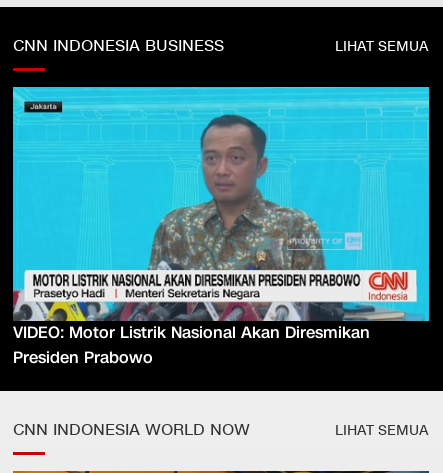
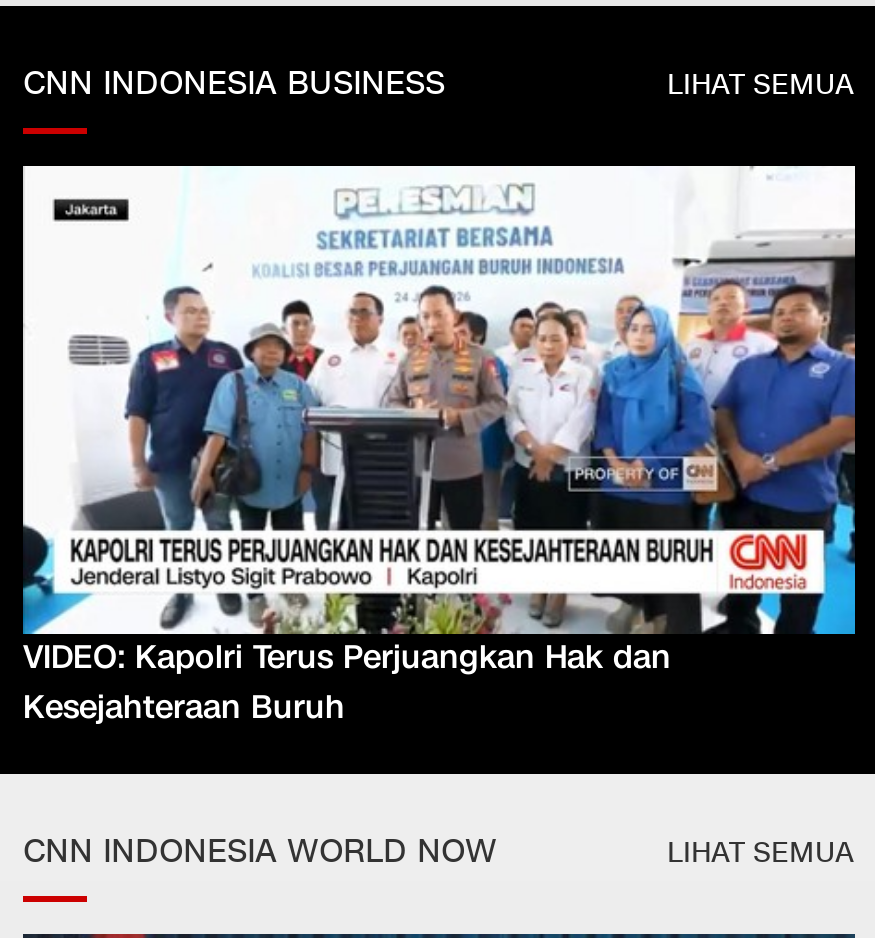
[12,86,430,369] [image] | VIDEO: Motor Listrik Nasional Akan Diresmikan | Presiden Prabowo -> [21,164,857,729] [image] | VIDEO: Kapolri Terus Perjuangkan Hak dan | Kesejahteraan Buruh

